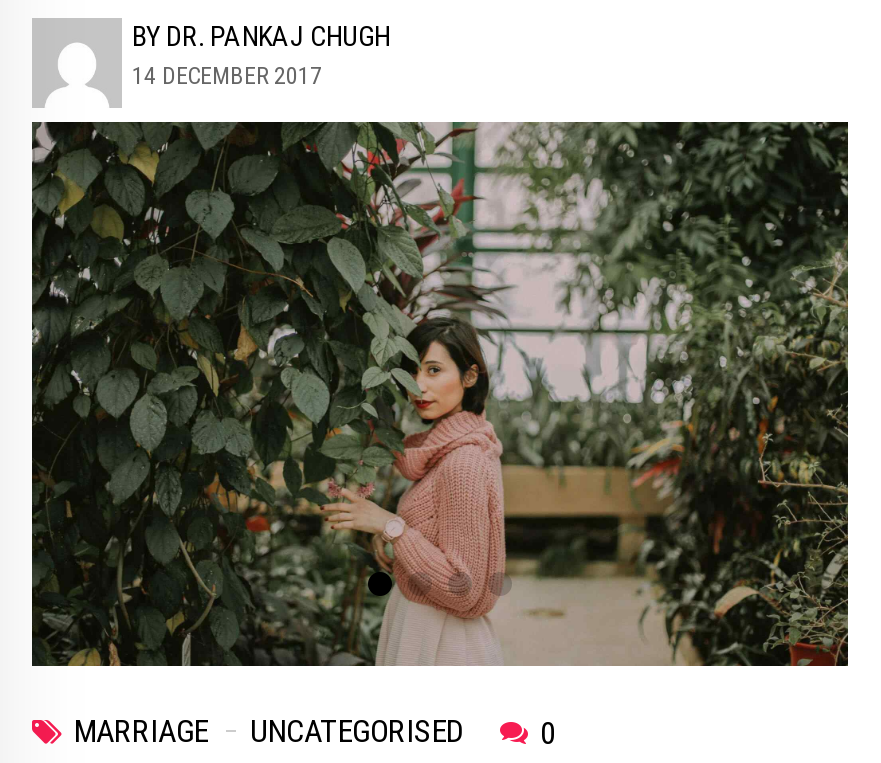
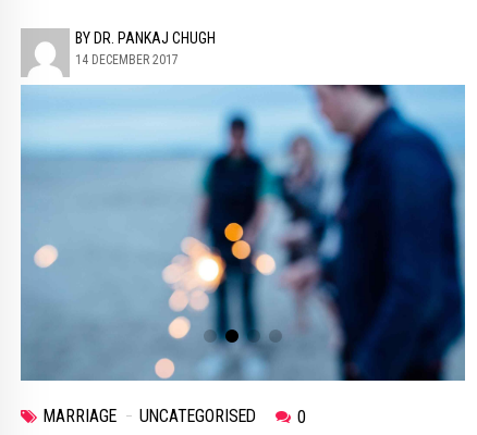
[30,120,850,668] [image] -> [20,84,466,382] [image]

